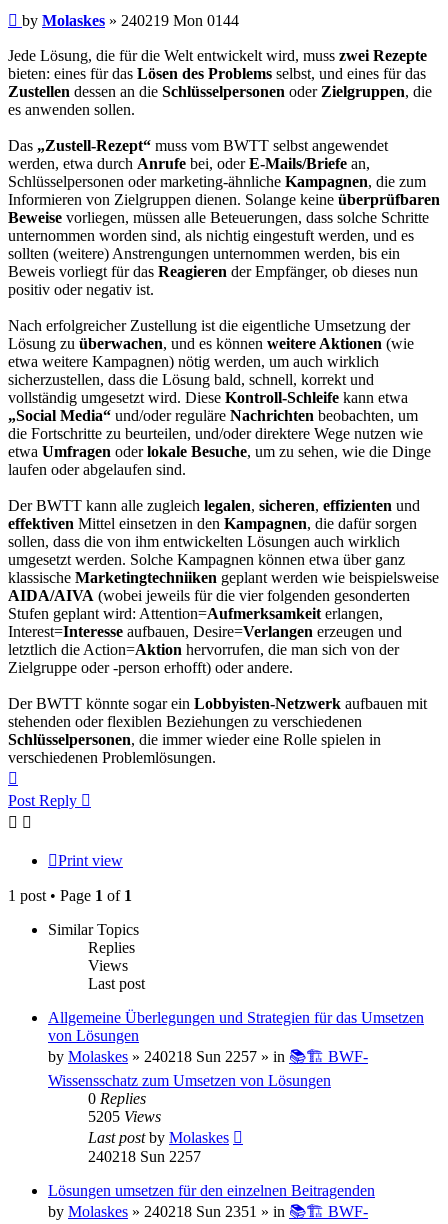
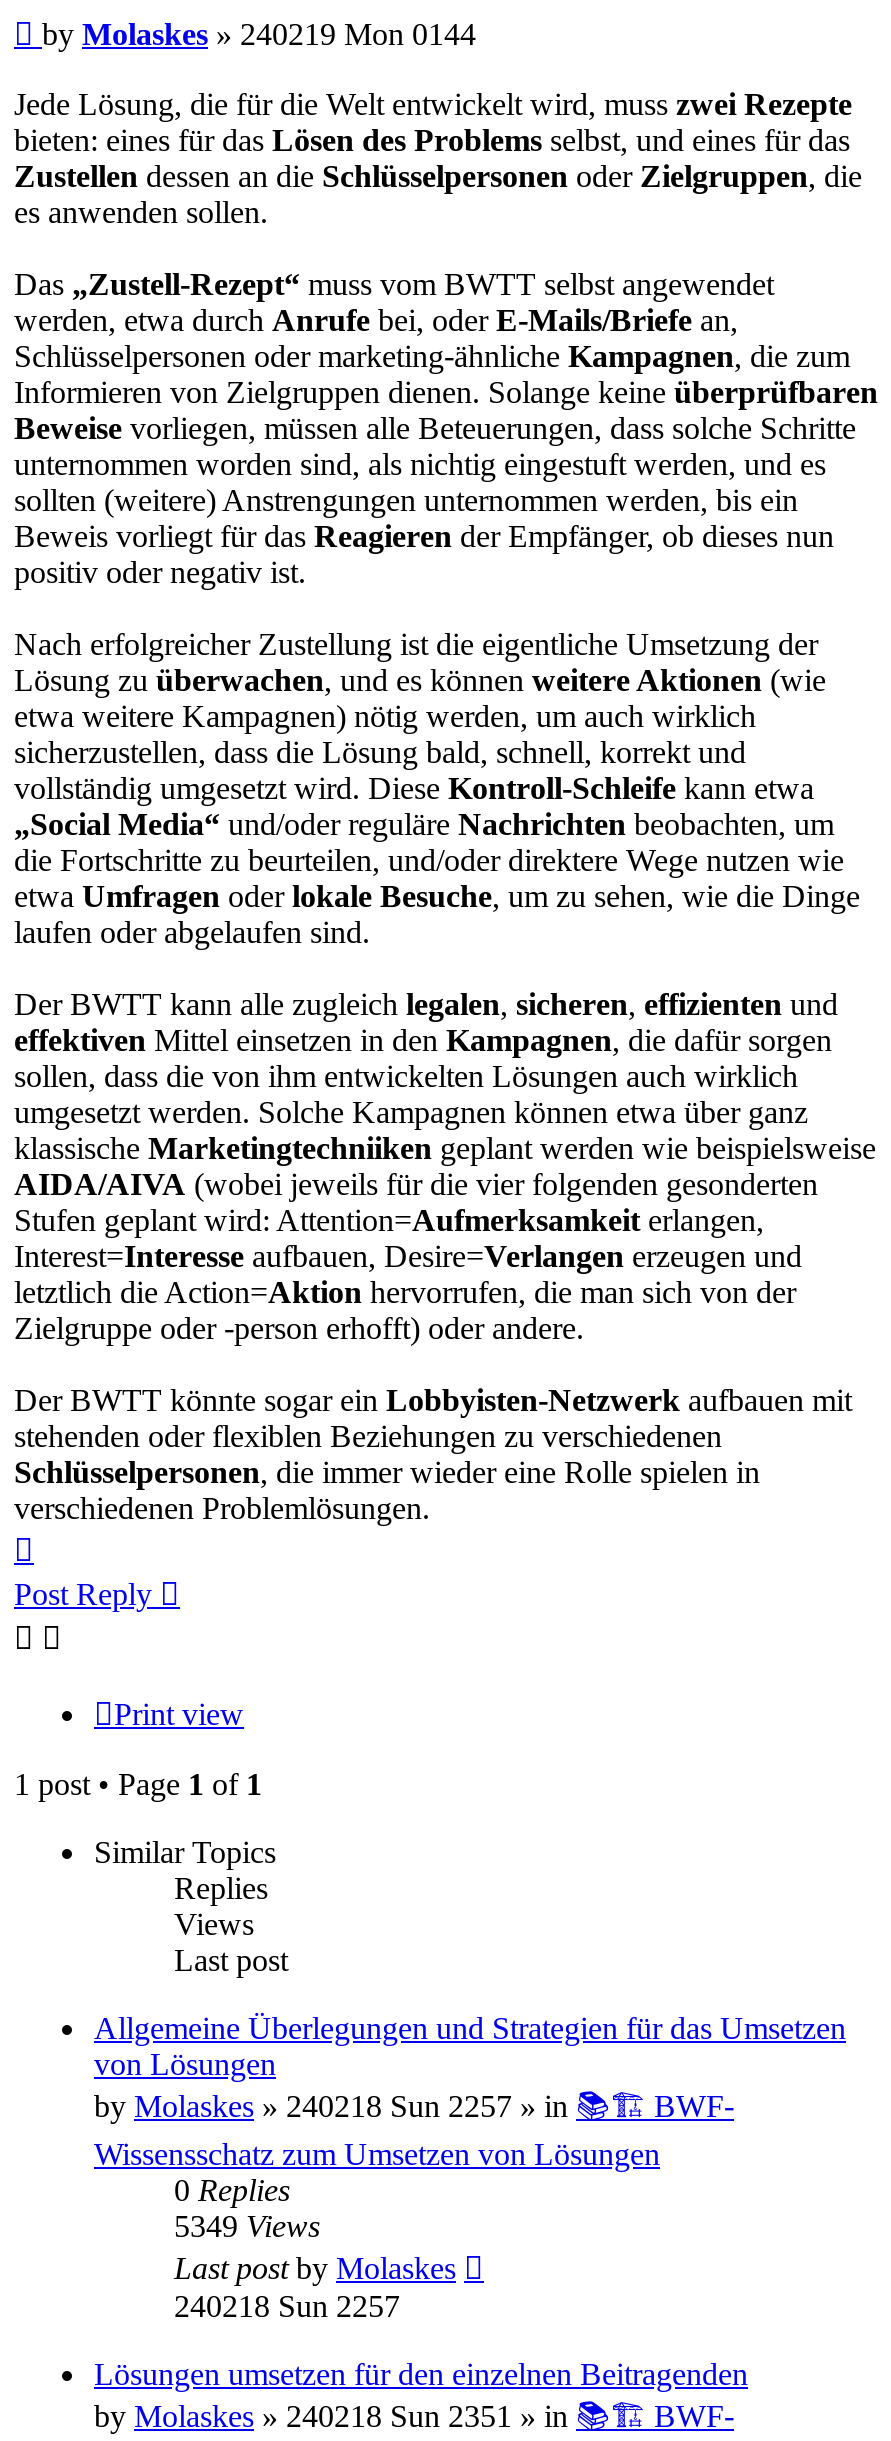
[88,1108,161,1125] 5205 Views -> [174,2210,320,2244] 5349 Views

